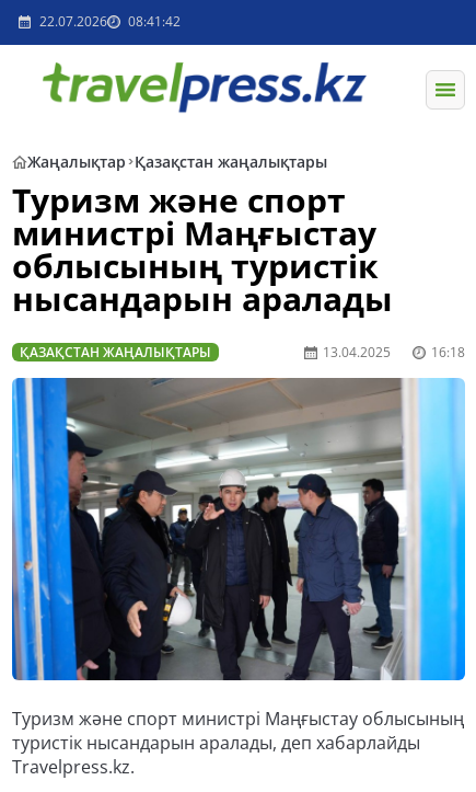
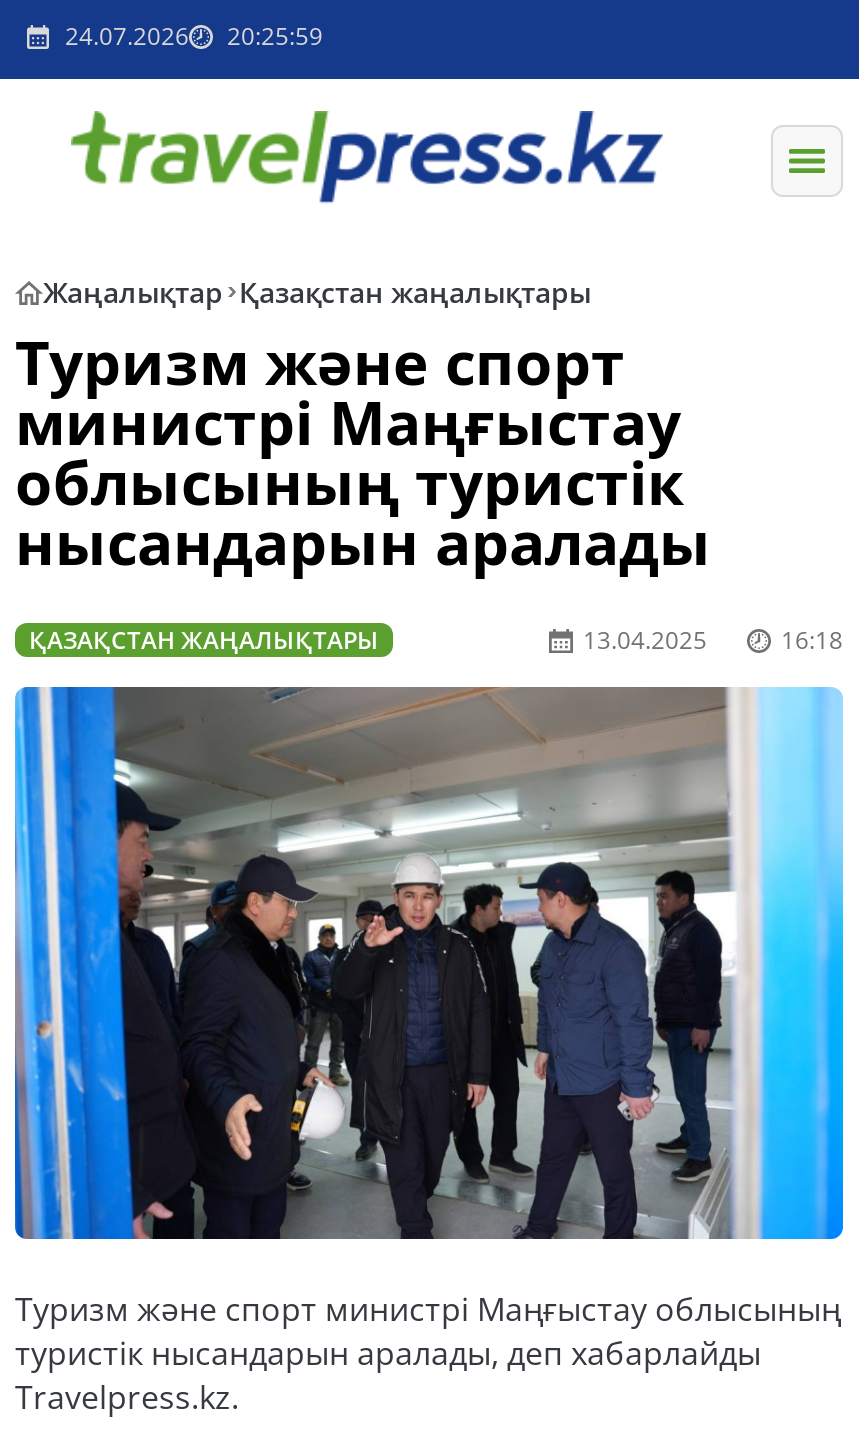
[39,12,107,31] 22.07.2026 -> [65,19,189,53] 24.07.2026
[128,12,181,31] 08:41:42 -> [227,19,323,53] 20:25:59

